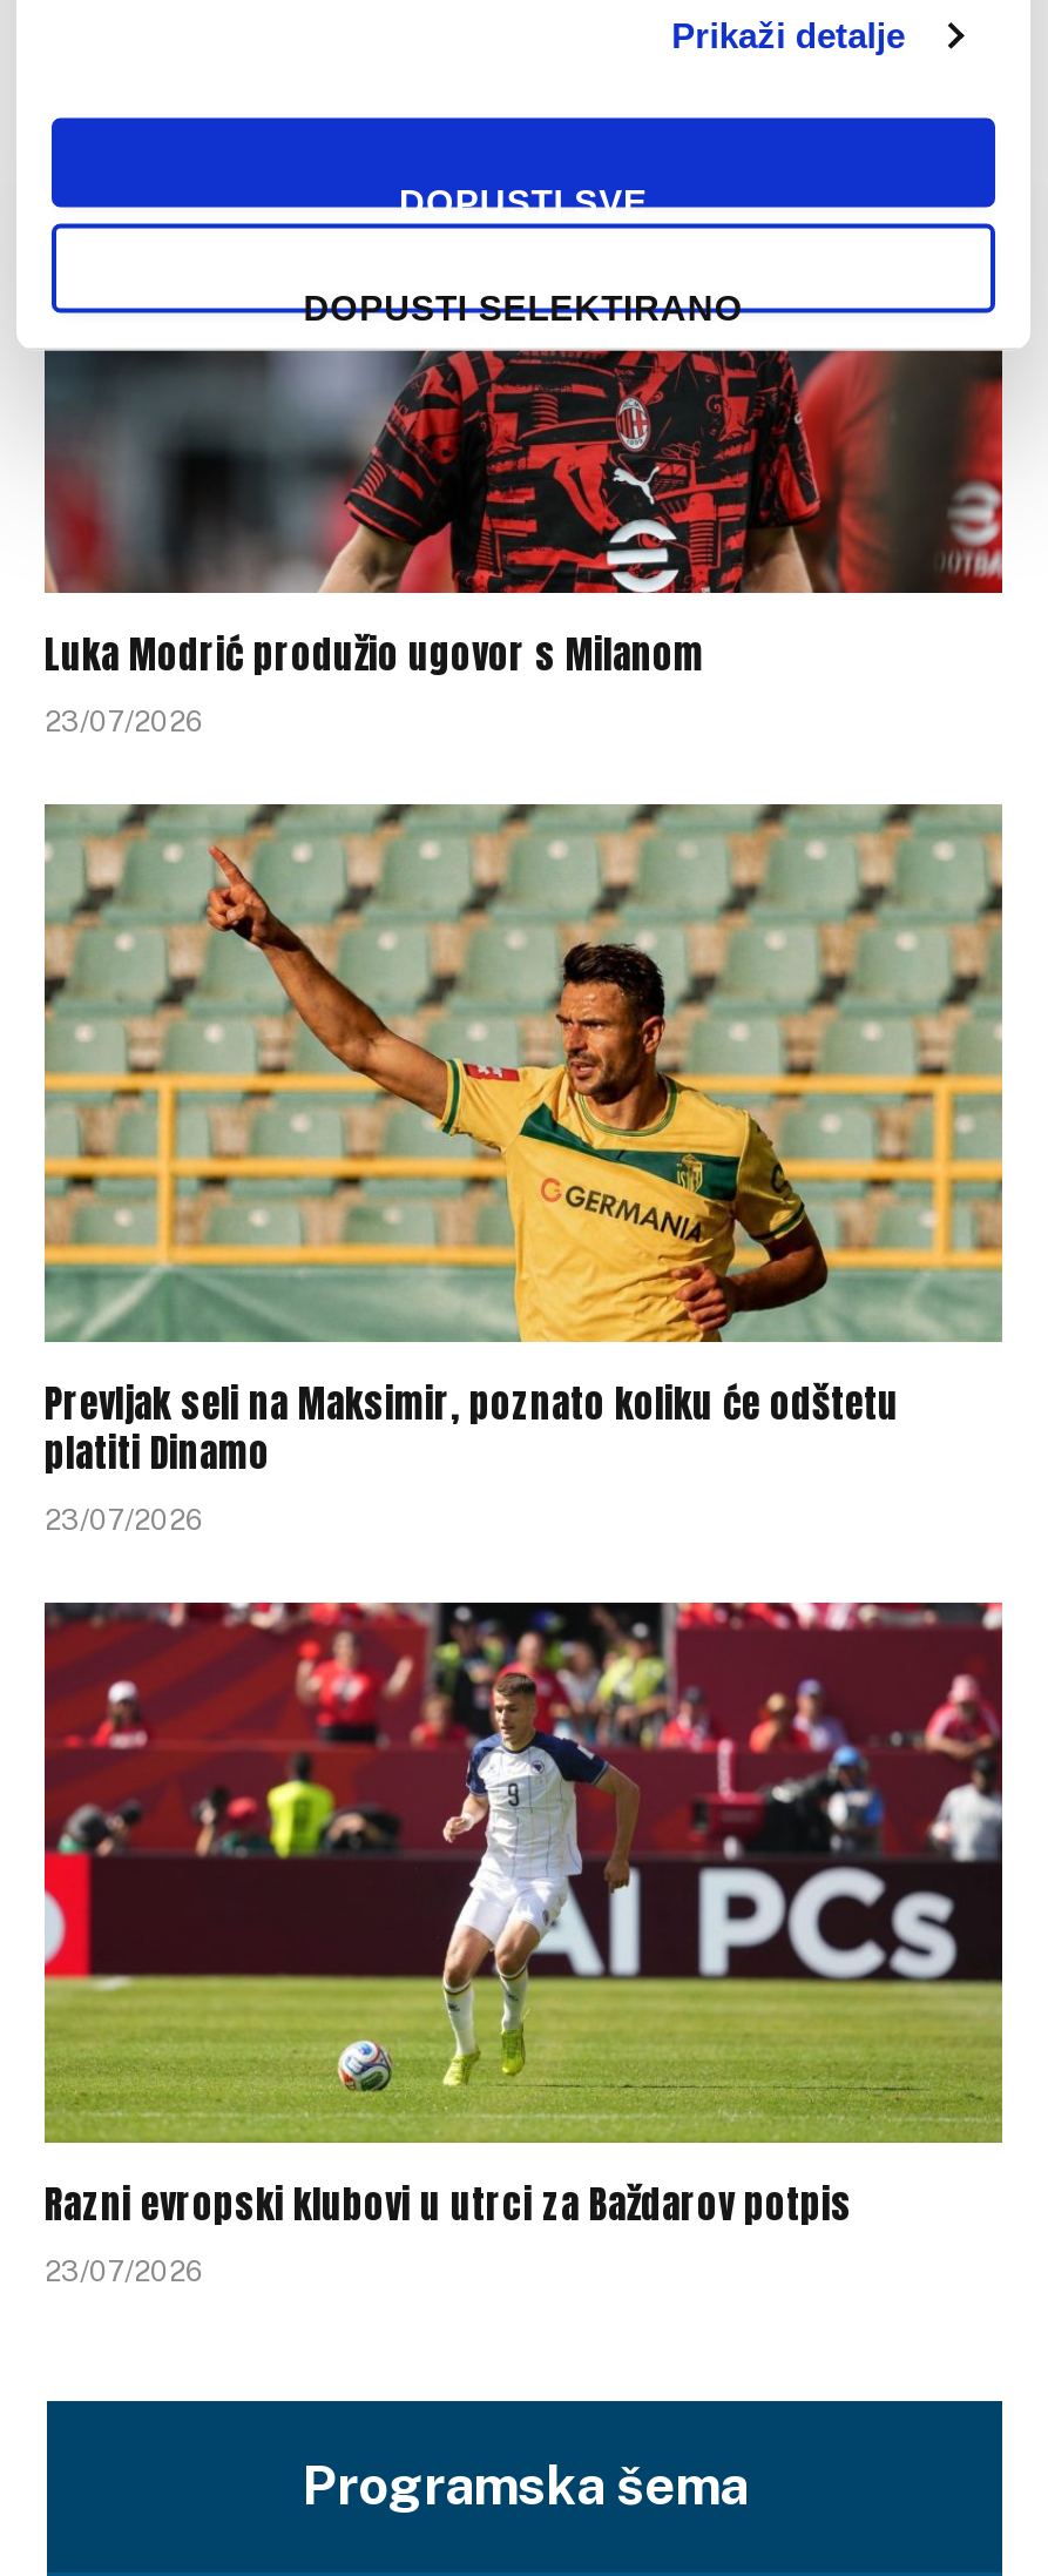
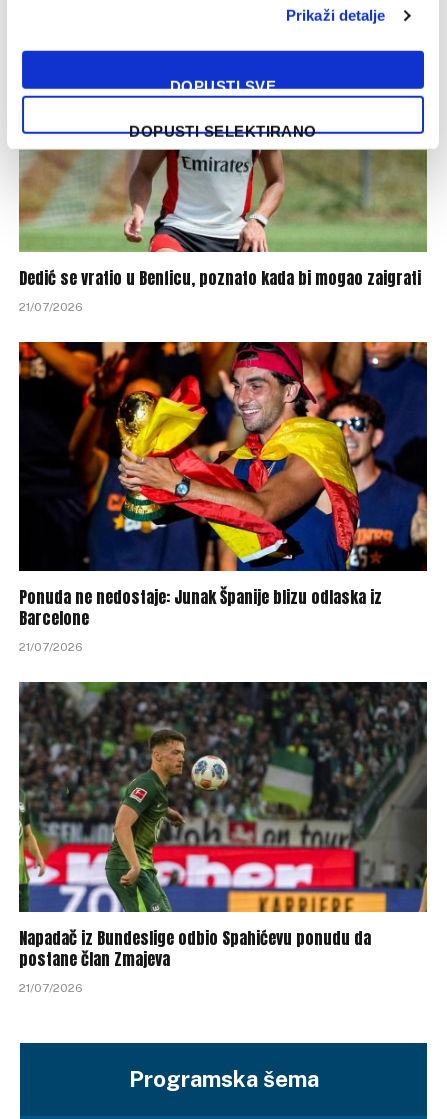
[45,349,1005,738] [image] | Luka Modrić produžio ugovor s Milanom | 23/07/2026 -> [19,149,428,314] [image] | Dedić se vratio u Benficu, poznato kada bi mogao zaigrati | 21/07/2026
[42,802,1005,1538] [image] | Prevljak seli na Maksimir, poznato koliku će odštetu | platiti Dinamo | 23/07/2026 -> [18,341,428,654] [image] | Ponuda ne nedostaje: Junak Španije blizu odlaska iz | Barcelone | 21/07/2026
[42,1600,1005,2288] [image] | Razni evropski klubovi u utrci za Baždarov potpis | 23/07/2026 -> [18,681,428,995] [image] | Napadač iz Bundeslige odbio Spahićevu ponudu da | postane član Zmajeva | 21/07/2026

